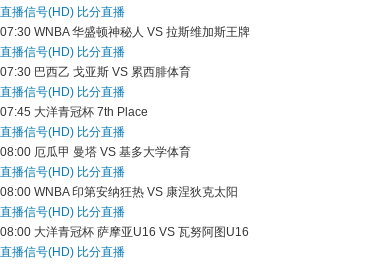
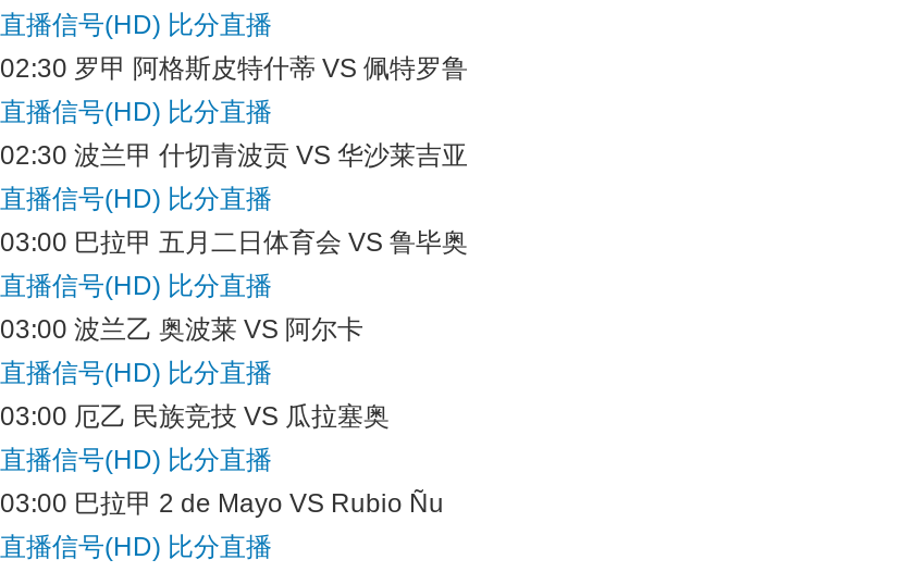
[0,25,250,39] 07:30 WNBA华盛顿神秘人 VS 拉斯维加斯王牌 -> [0,53,468,84] 02:30 罗甲阿格斯皮特什蒂 VS 佩特罗鲁
[0,65,191,79] 07:30 巴西乙戈亚斯 VS 累西腓体育 -> [0,140,468,171] 02:30 波兰甲什切青波贡 VS 华沙莱吉亚
[0,105,148,119] 07:45 大洋青冠杯7th Place -> [0,227,468,258] 03:00 巴拉甲五月二日体育会 VS 鲁毕奥
[0,145,191,159] 08:00 厄瓜甲曼塔 VS 基多大学体育 -> [0,314,363,345] 03:00 波兰乙奥波莱 VS 阿尔卡
[0,185,238,199] 08:00 WNBA印第安纳狂热 VS 康涅狄克太阳 -> [0,401,390,432] 03:00 厄乙民族竞技 VS 瓜拉塞奥
[0,225,249,239] 08:00 大洋青冠杯萨摩亚U16 VS 瓦努阿图U16 -> [0,488,444,519] 03:00 巴拉甲2 de Mayo VS Rubio Ñu

